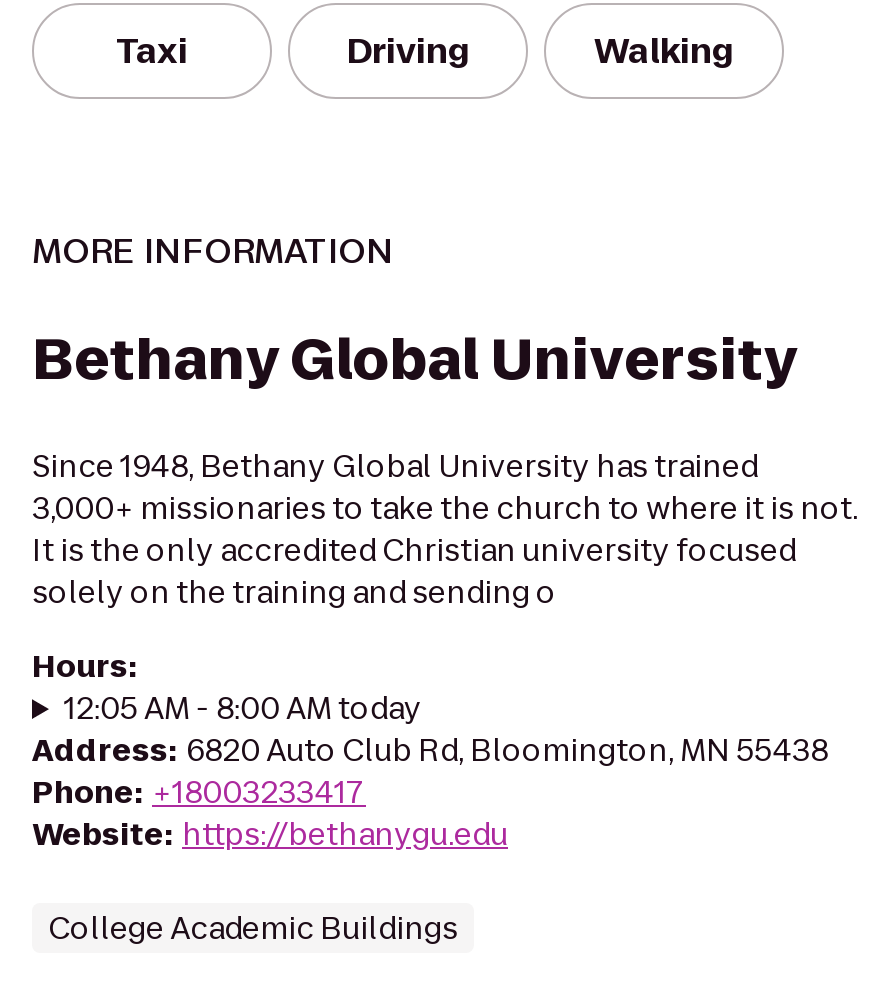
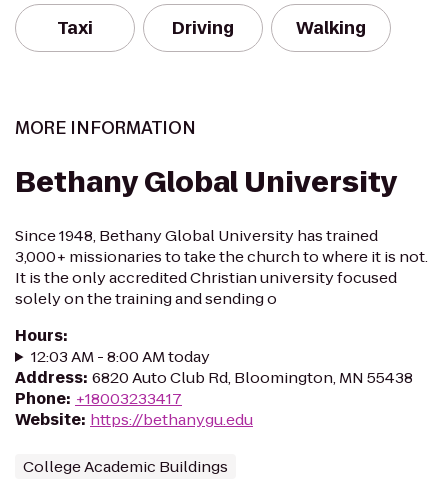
[64,687,422,729] 12:05 AM - 8:00 AM today -> [31,346,210,367] 12:03 AM - 8:00 AM today

